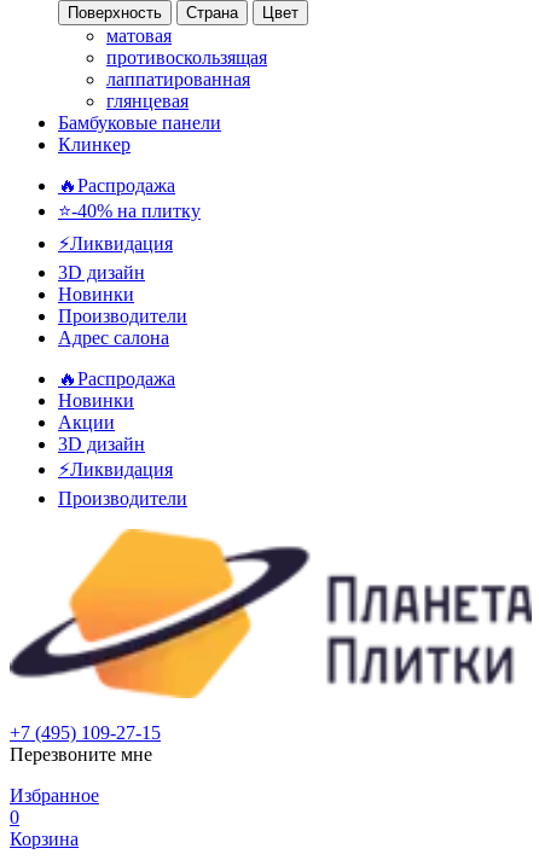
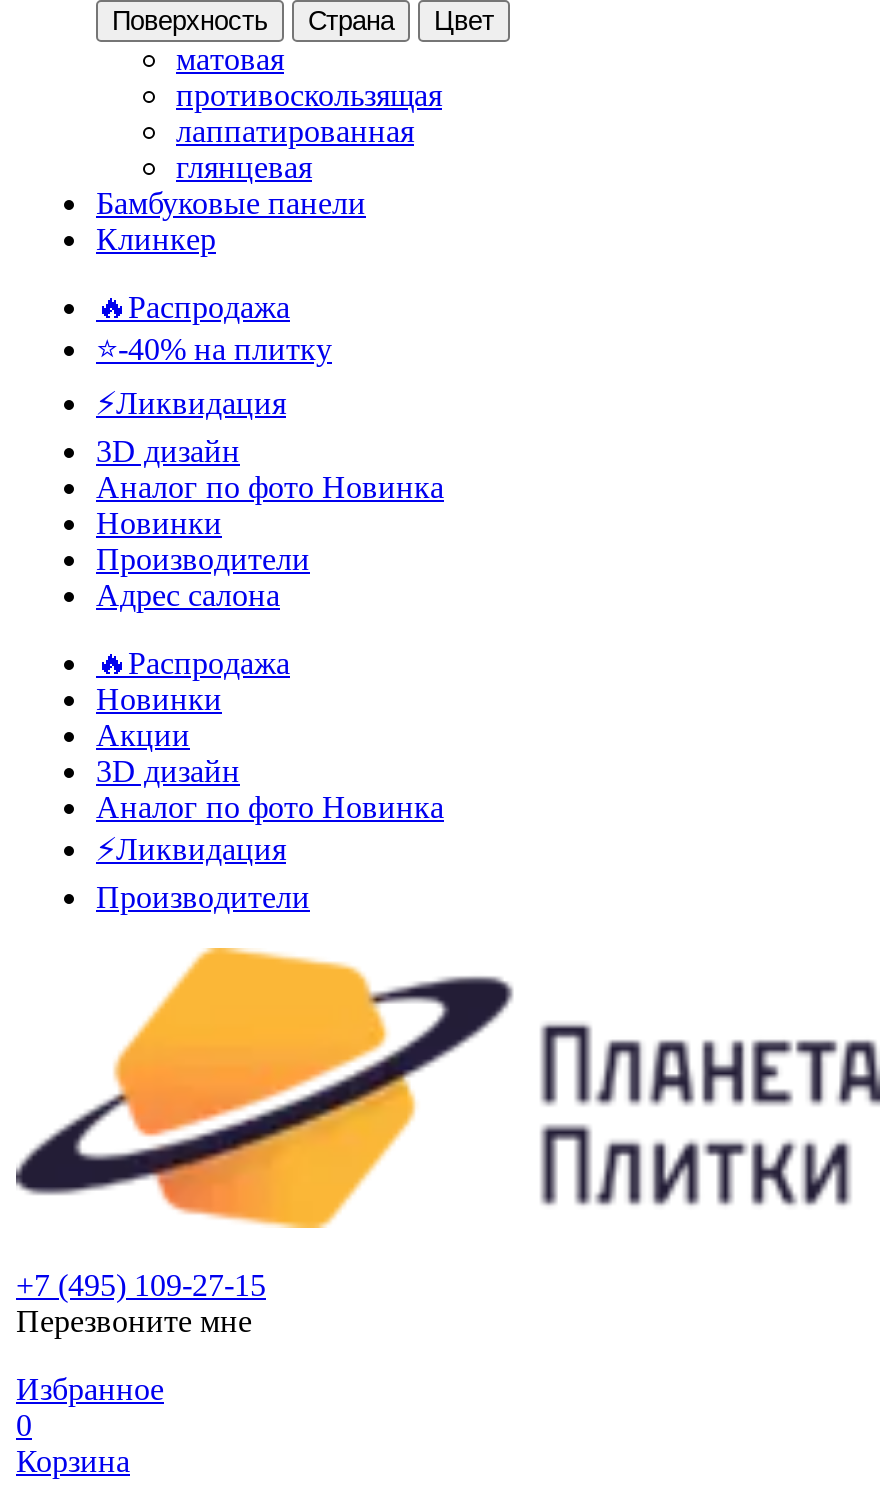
none -> [96,470,444,504] Аналог по фото Новинка
none -> [96,790,444,824] Аналог по фото Новинка

